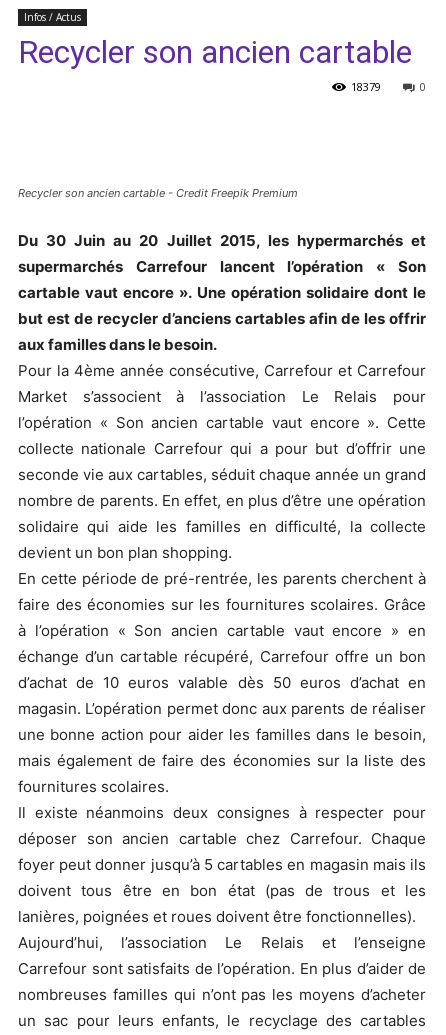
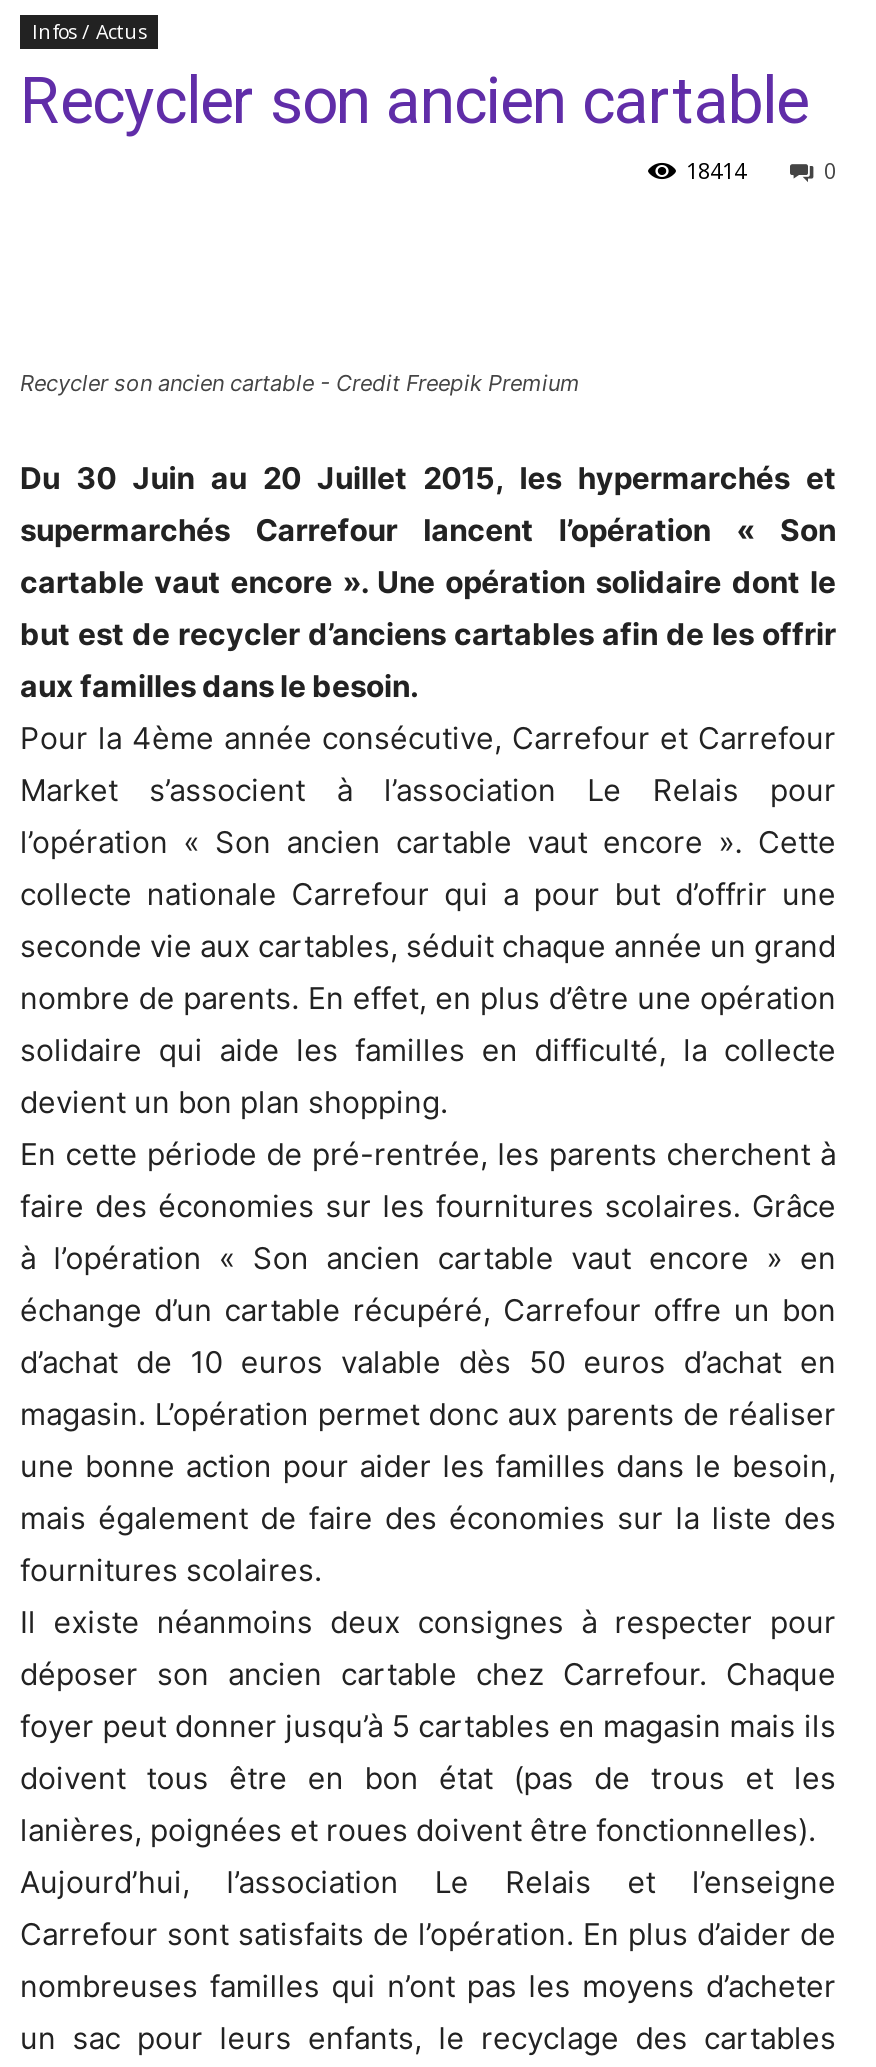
[351,79,381,94] 18379 -> [686,155,746,185] 18414

